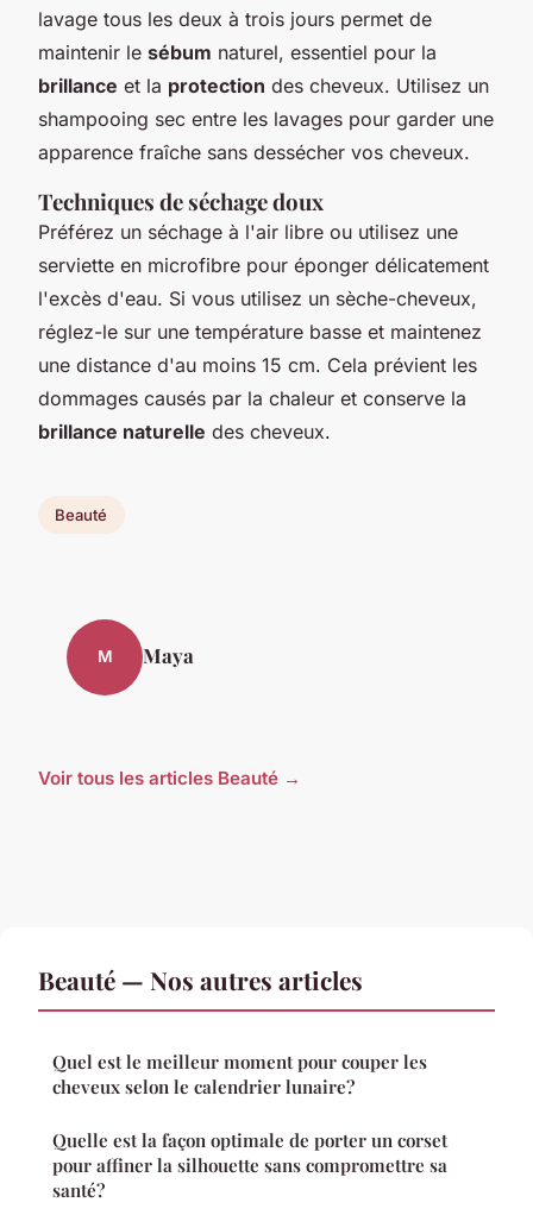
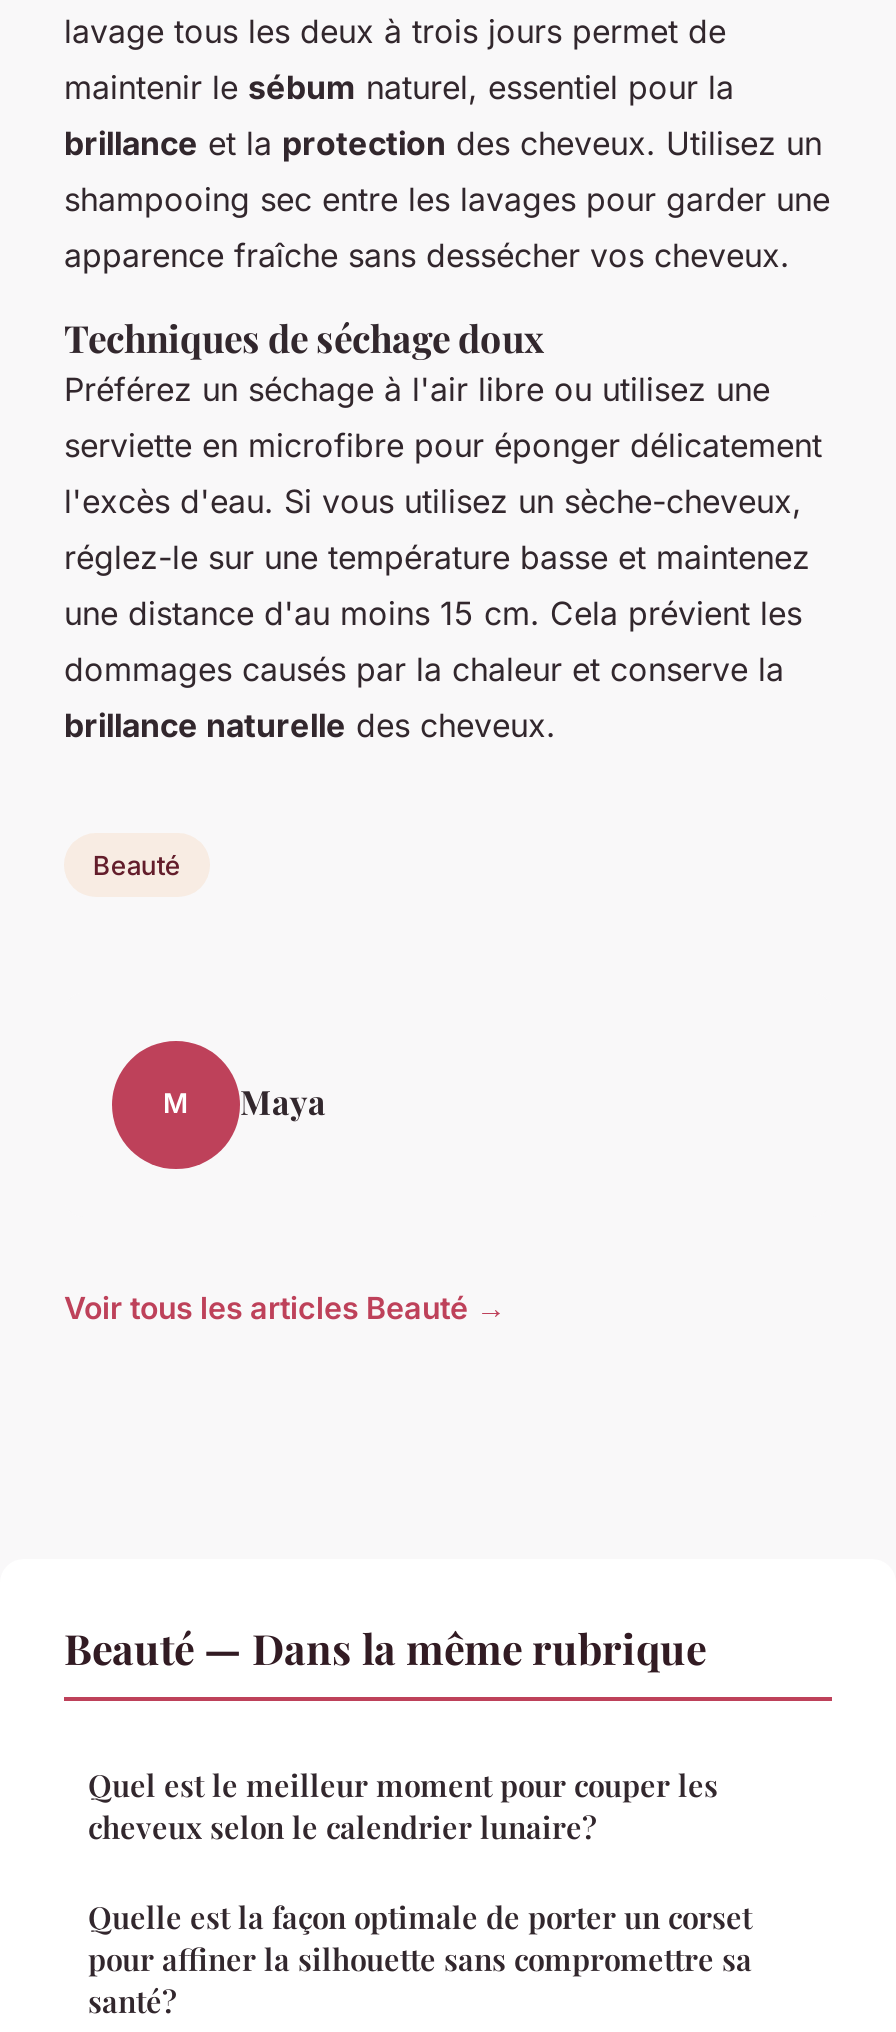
[38,962,363,996] Beauté — Nos autres articles -> [64,1618,706,1674] Beauté — Dans la même rubrique

